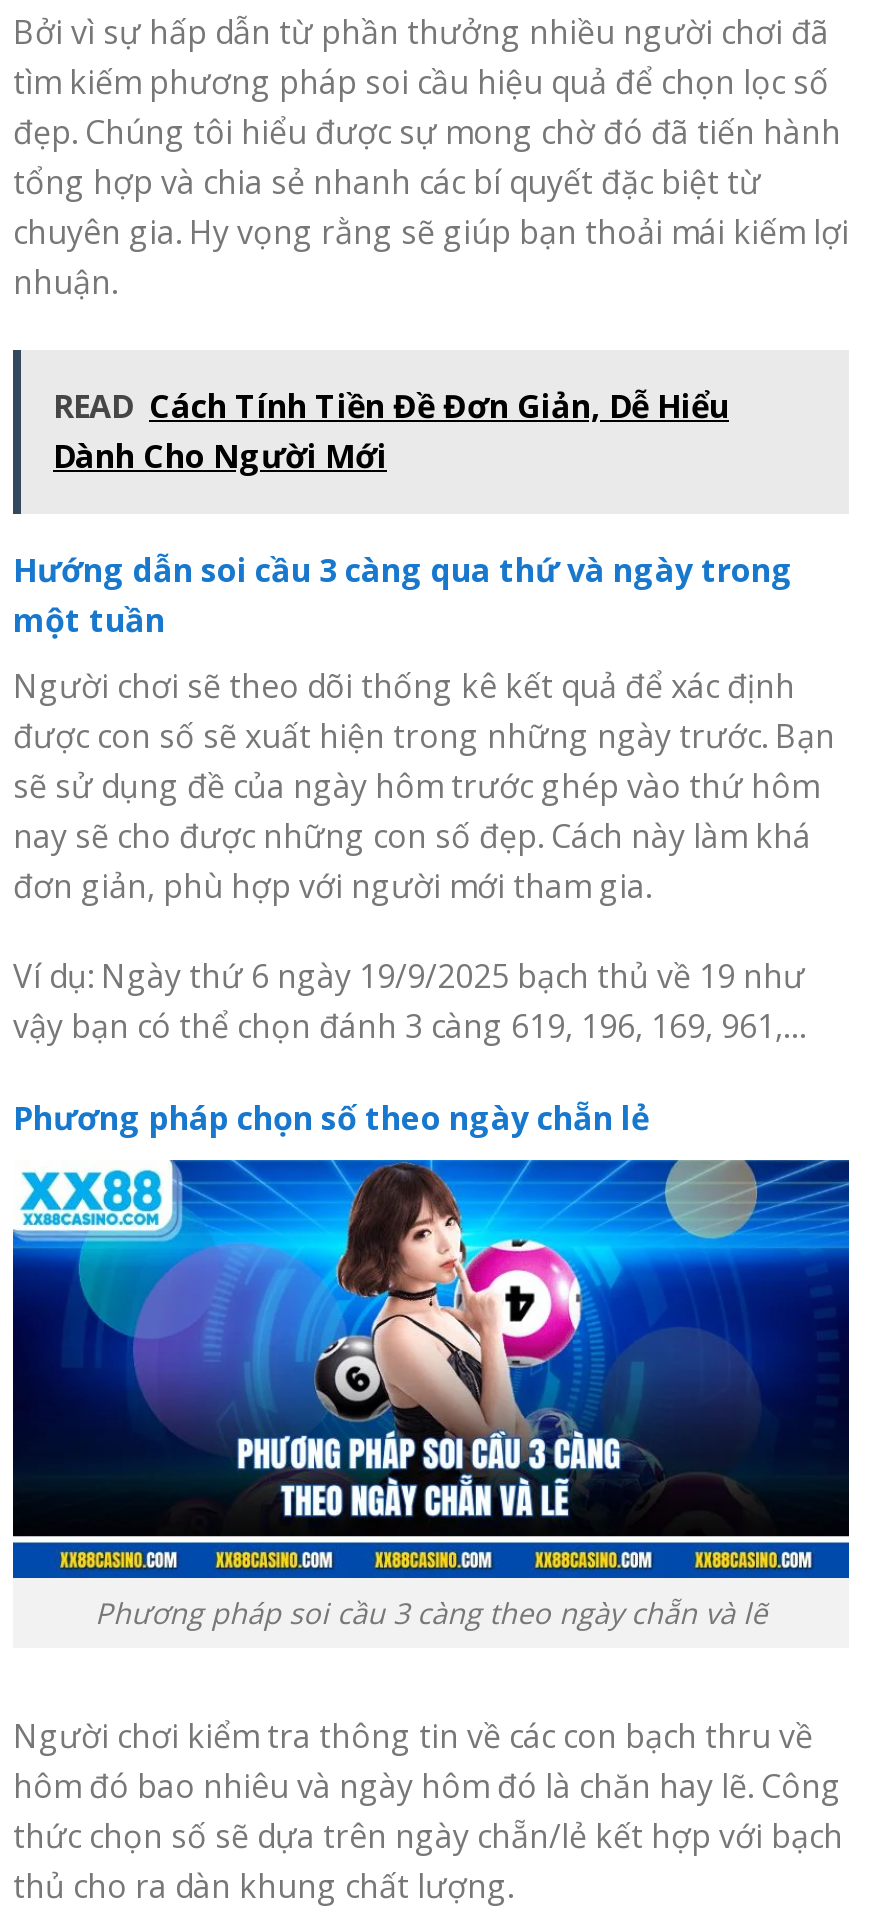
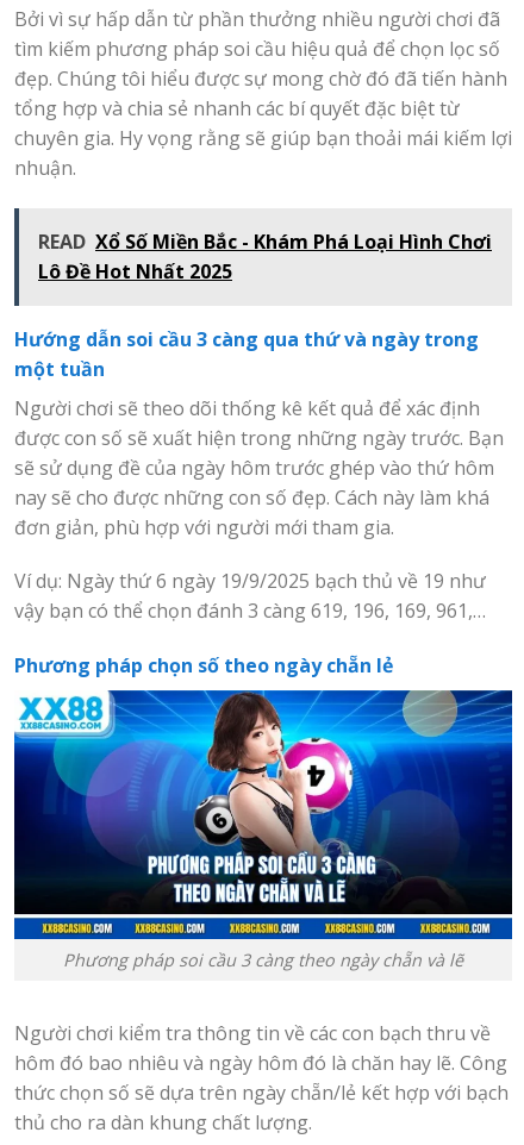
[53,383,729,477] READ Cách Tính Tiền Đề Đơn Giản, Dễ Hiểu | Dành Cho Người Mới -> [38,228,492,284] READ Xổ Số Miền Bắc - Khám Phá Loại Hình Chơi | Lô Đề Hot Nhất 2025

